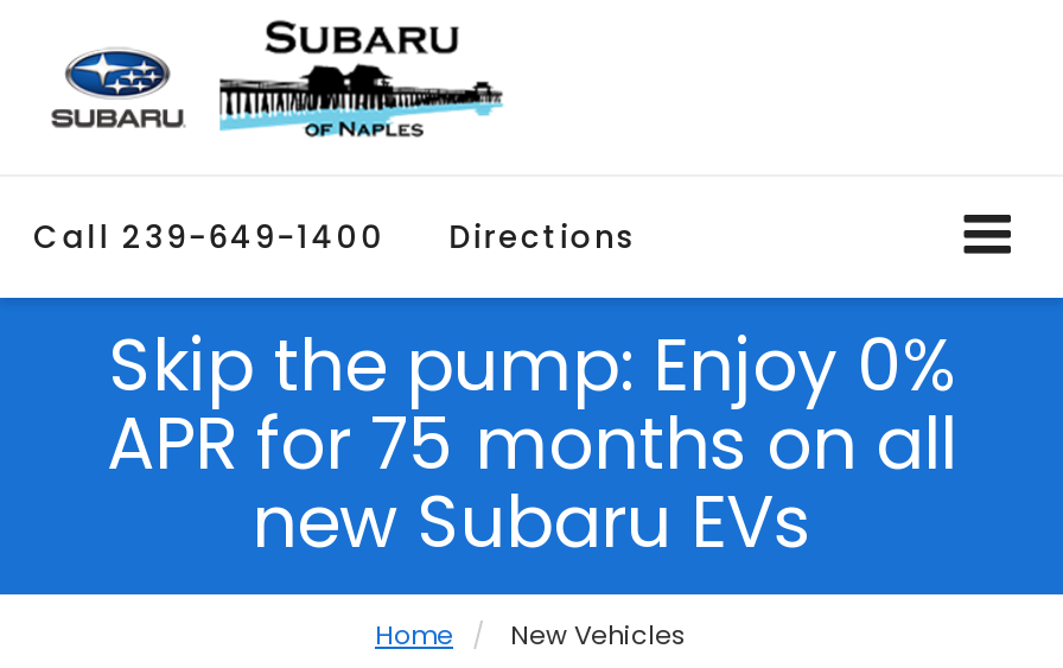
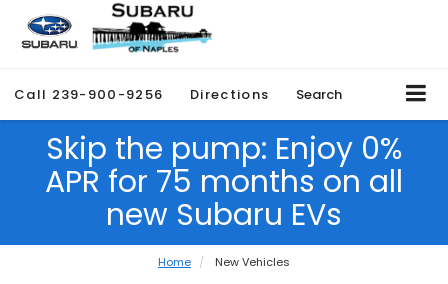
[33,215,385,261] Call 239-649-1400 -> [14,85,163,104] Call 239-900-9256
none -> [296,85,342,104] Search

